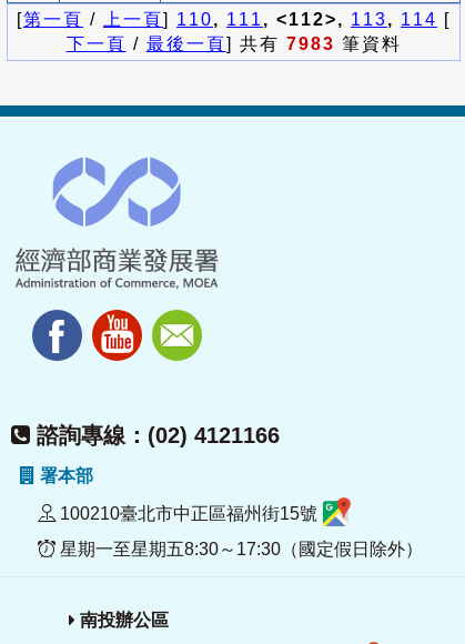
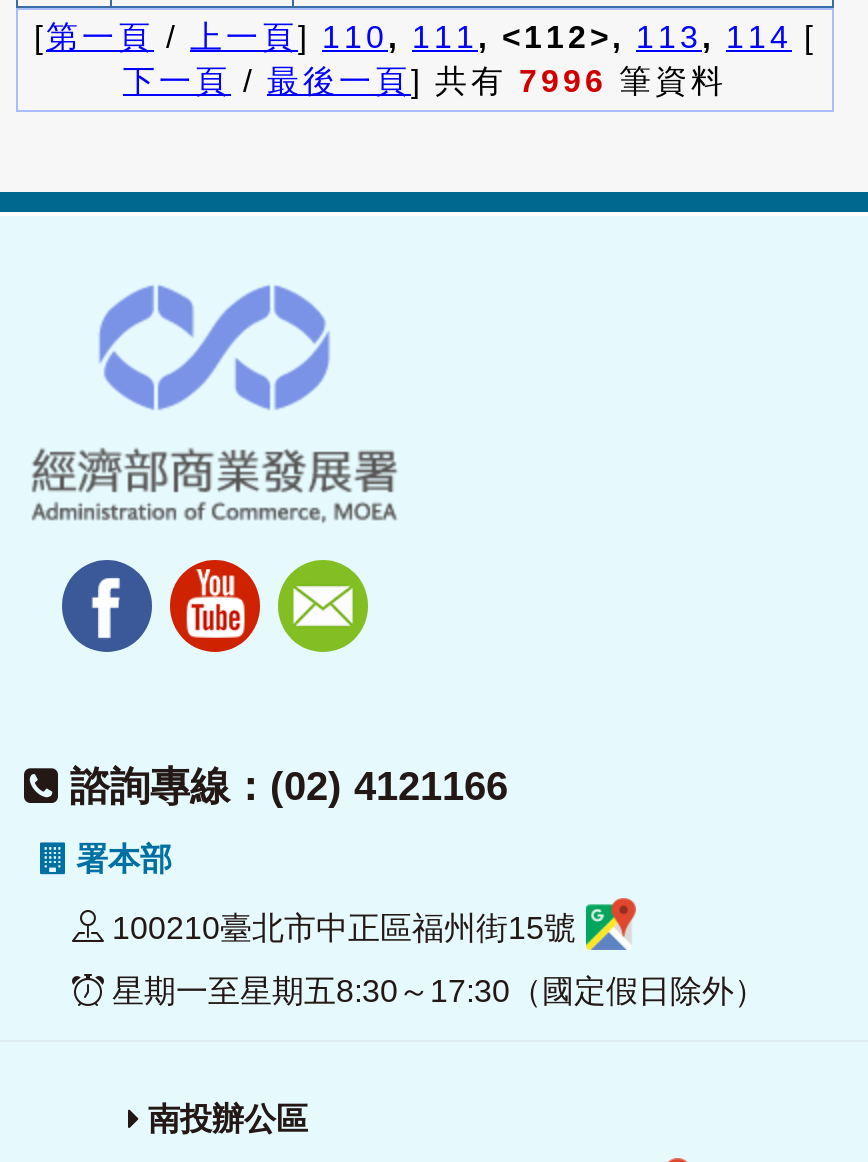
[66,34,401,53] 下一頁/最後一頁] 共有7983筆資料 -> [123,64,727,98] 下一頁/最後一頁] 共有7996筆資料

